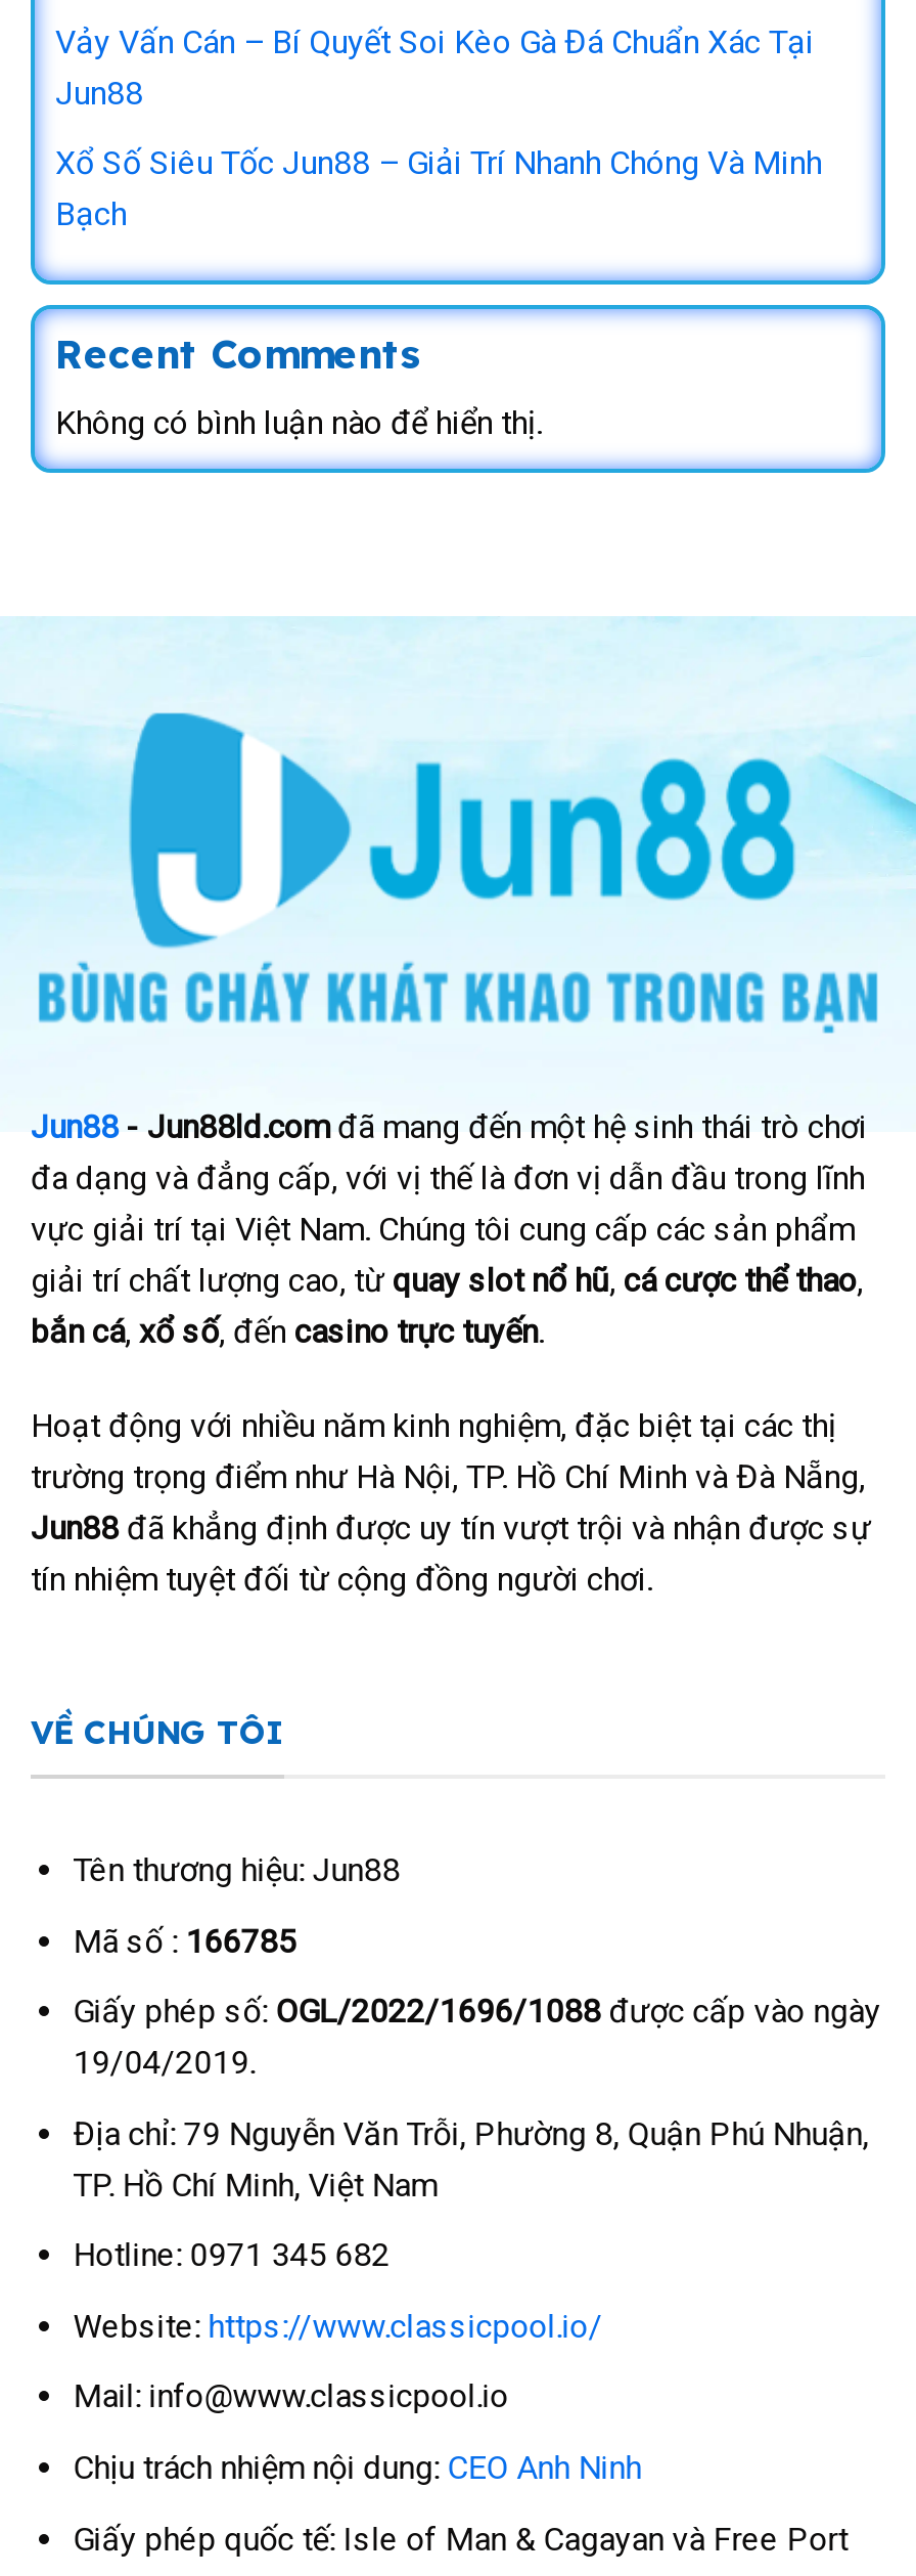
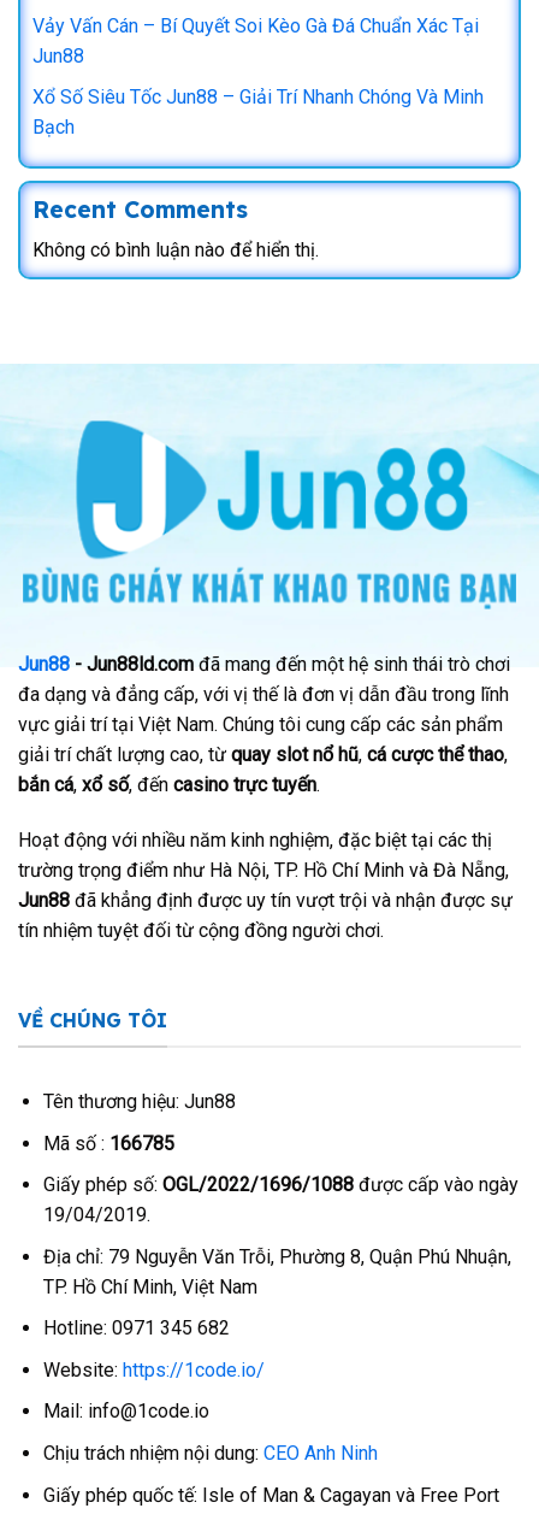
[73,2307,603,2346] Website: https://www.classicpool.io/ -> [43,1358,264,1381] Website: https://1code.io/
[73,2377,509,2416] Mail: info@www.classicpool.io -> [43,1400,209,1423] Mail: info@1code.io

